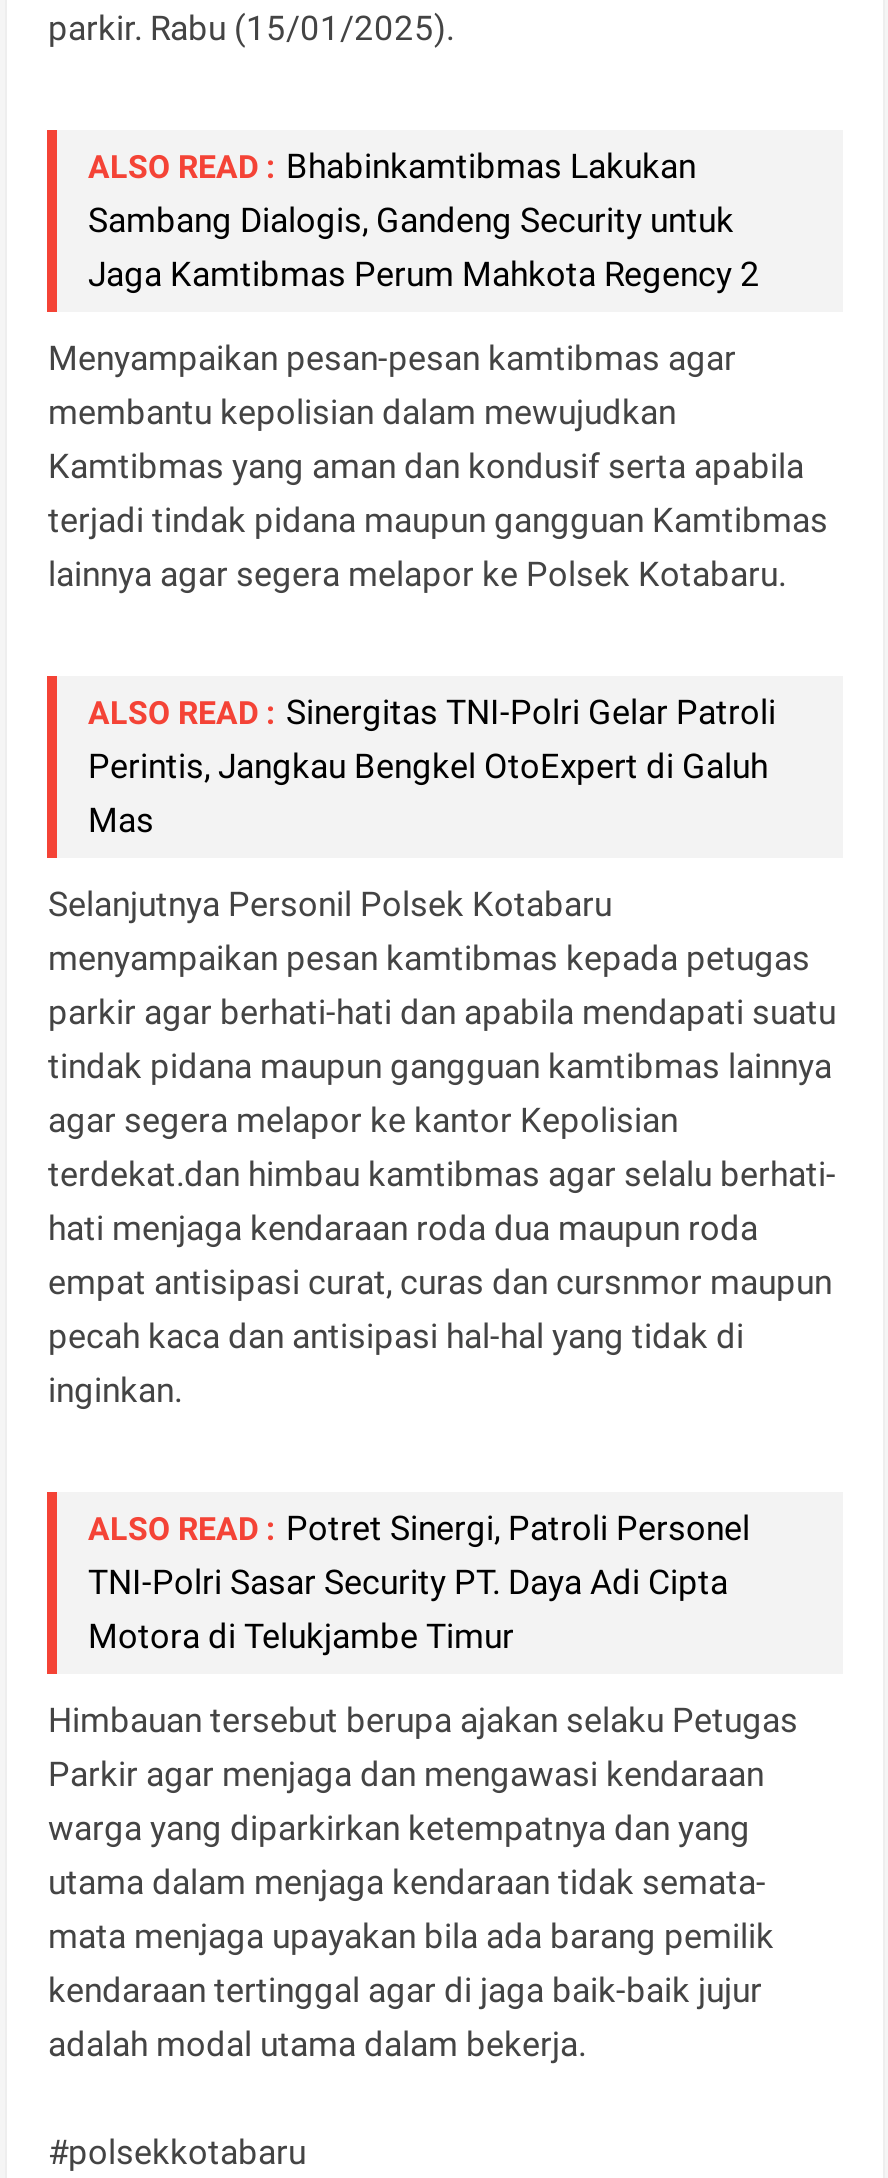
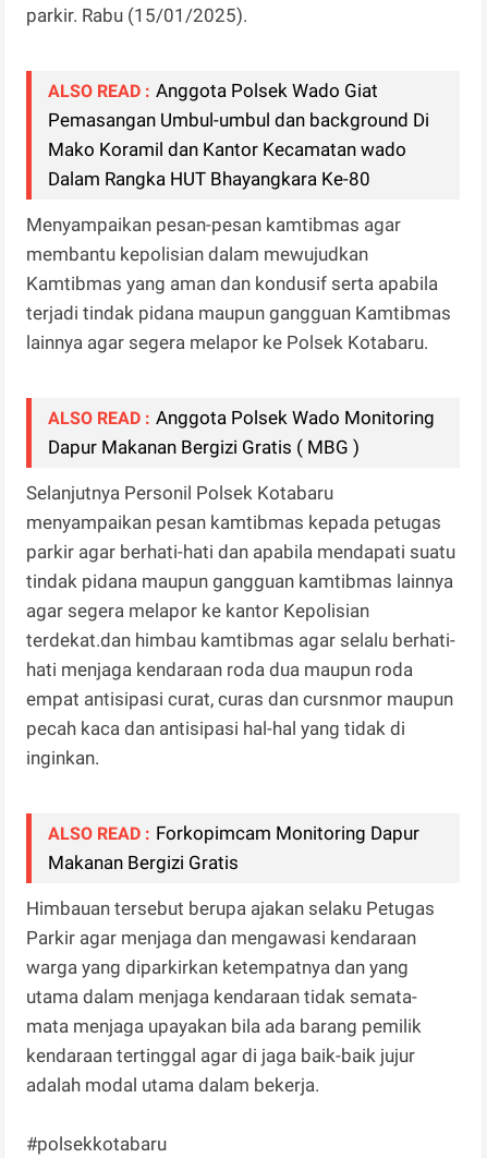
[88,145,760,293] ALSO READ : Bhabinkamtibmas Lakukan | Sambang Dialogis, Gandeng Security untuk | Jaga Kamtibmas Perum Mahkota Regency 2 -> [48,79,430,189] ALSO READ : Anggota Polsek Wado Giat | Pemasangan Umbul-umbul dan background Di | Mako Koramil dan Kantor Kecamatan wado | Dalam Rangka HUT Bhayangkara Ke-80
moved [48,337,828,593] -> [27,213,452,353]: Menyampaikan pesan-pesan kamtibmas agar | membantu kepolisian dalam mewujudkan | Kamtibmas yang aman dan kondusif serta apabila | terjadi tindak pidana maupun gangguan Kamtibmas | lainnya agar segera melapor ke Polsek Kotabaru.
[88,691,776,839] ALSO READ : Sinergitas TNI-Polri Gelar Patroli | Perintis, Jangkau Bengkel OtoExpert di Galuh | Mas -> [48,406,435,458] ALSO READ : Anggota Polsek Wado Monitoring | Dapur Makanan Bergizi Gratis ( MBG )
[88,1507,750,1655] ALSO READ : Potret Sinergi, Patroli Personel | TNI-Polri Sasar Security PT. Daya Adi Cipta | Motora di Telukjambe Timur -> [48,822,420,873] ALSO READ : Forkopimcam Monitoring Dapur | Makanan Bergizi Gratis

